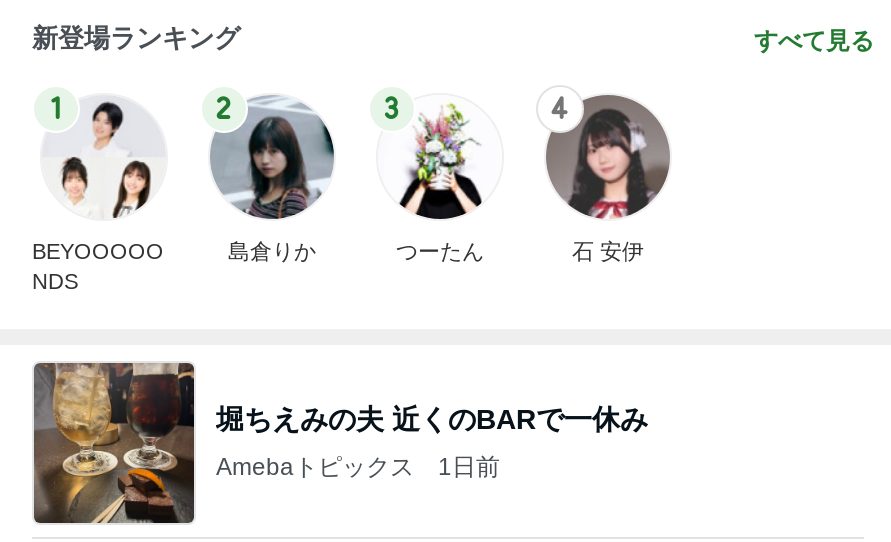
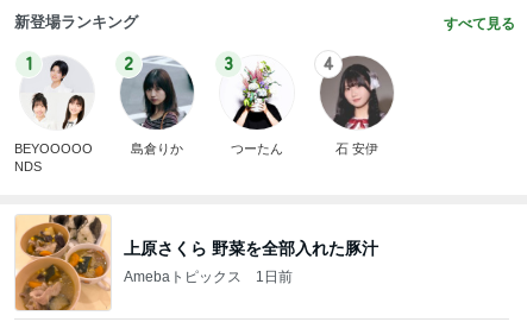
[32,361,648,525] [image] | 堀ちえみの夫 近くのBARで一休み -> [14,215,378,311] [image] | 上原さくら 野菜を全部入れた豚汁

